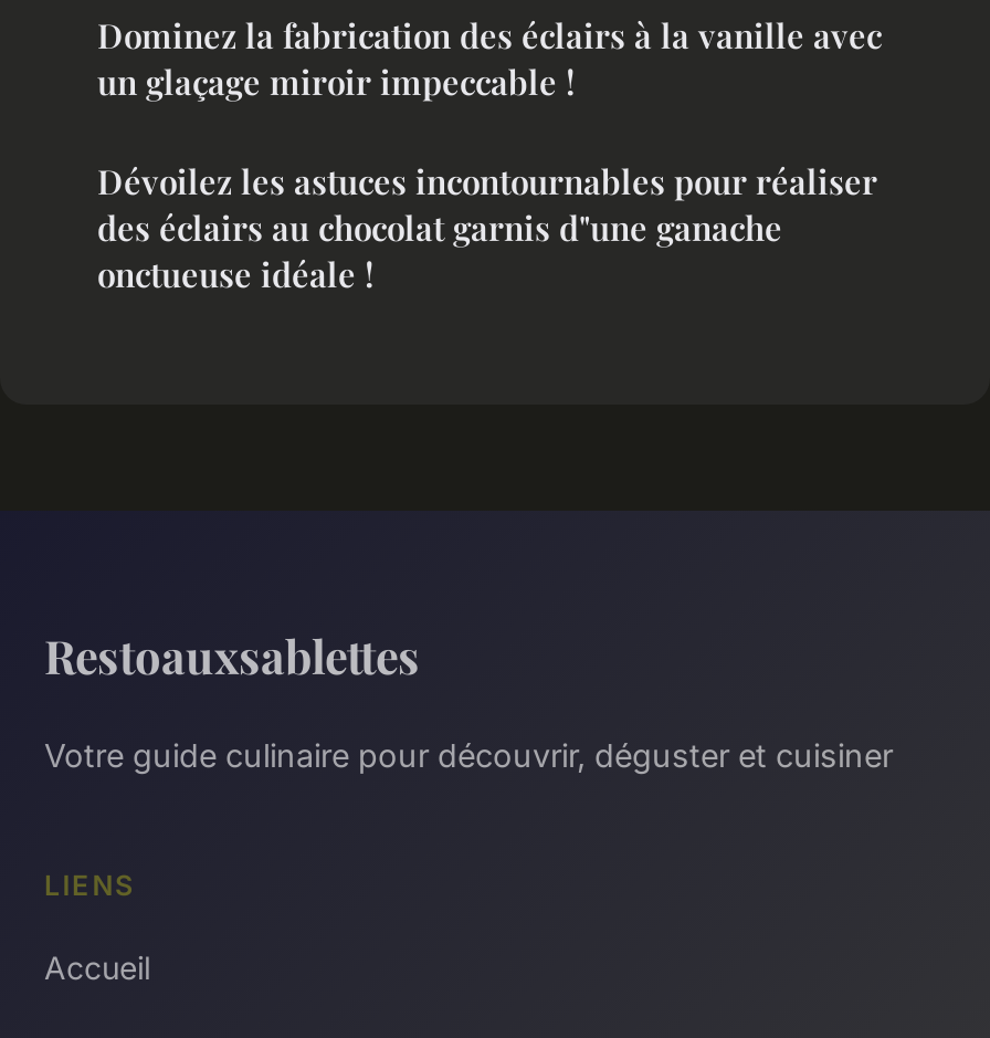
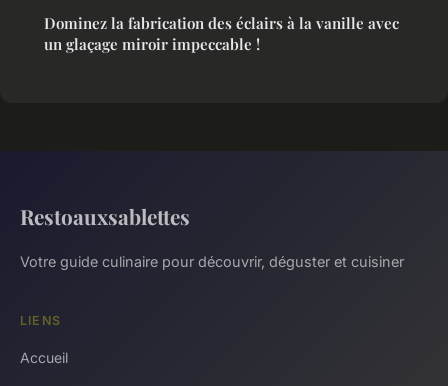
[97,160,877,297] Dévoilez les astuces incontournables pour réaliser | des éclairs au chocolat garnis d"une ganache | onctueuse idéale ! -> none

